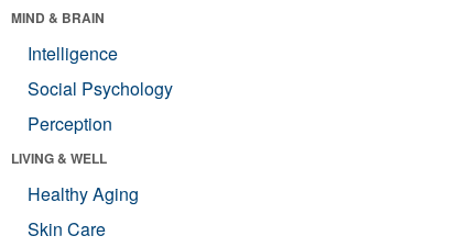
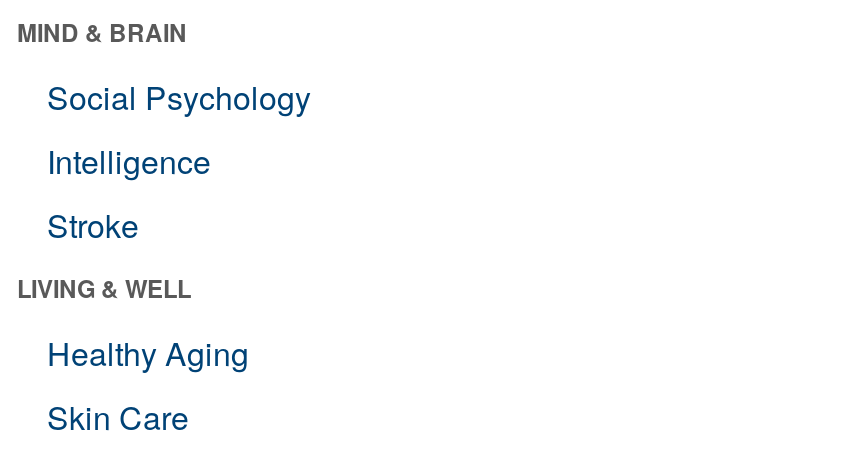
moved [28,40,118,66] -> [47,138,211,184]: Intelligence
moved [28,76,173,101] -> [47,74,311,120]: Social Psychology
[28,111,112,136] Perception -> [47,202,139,248] Stroke

